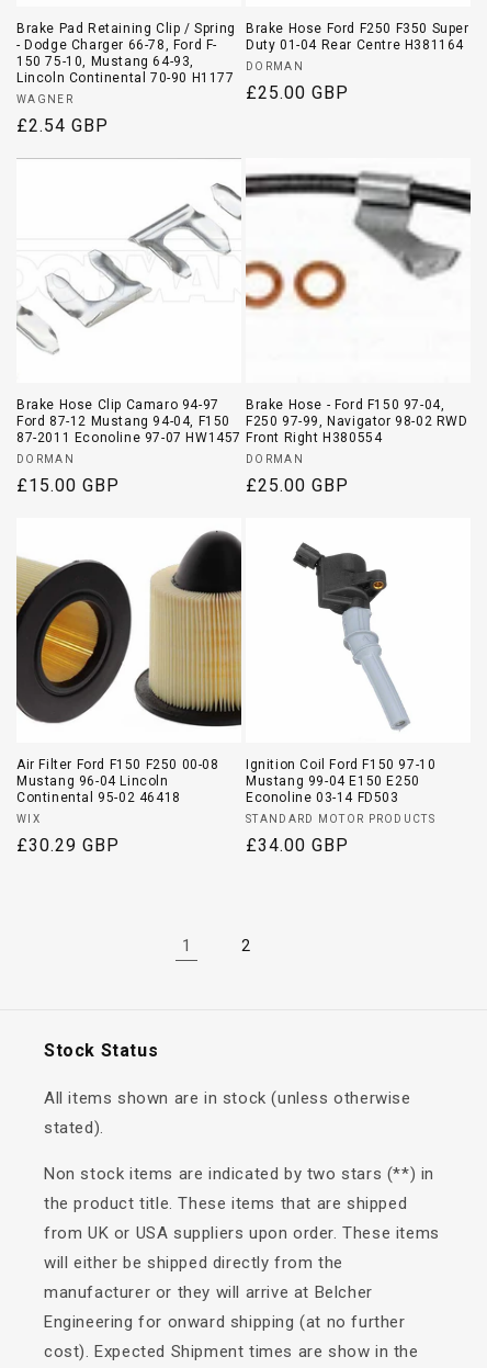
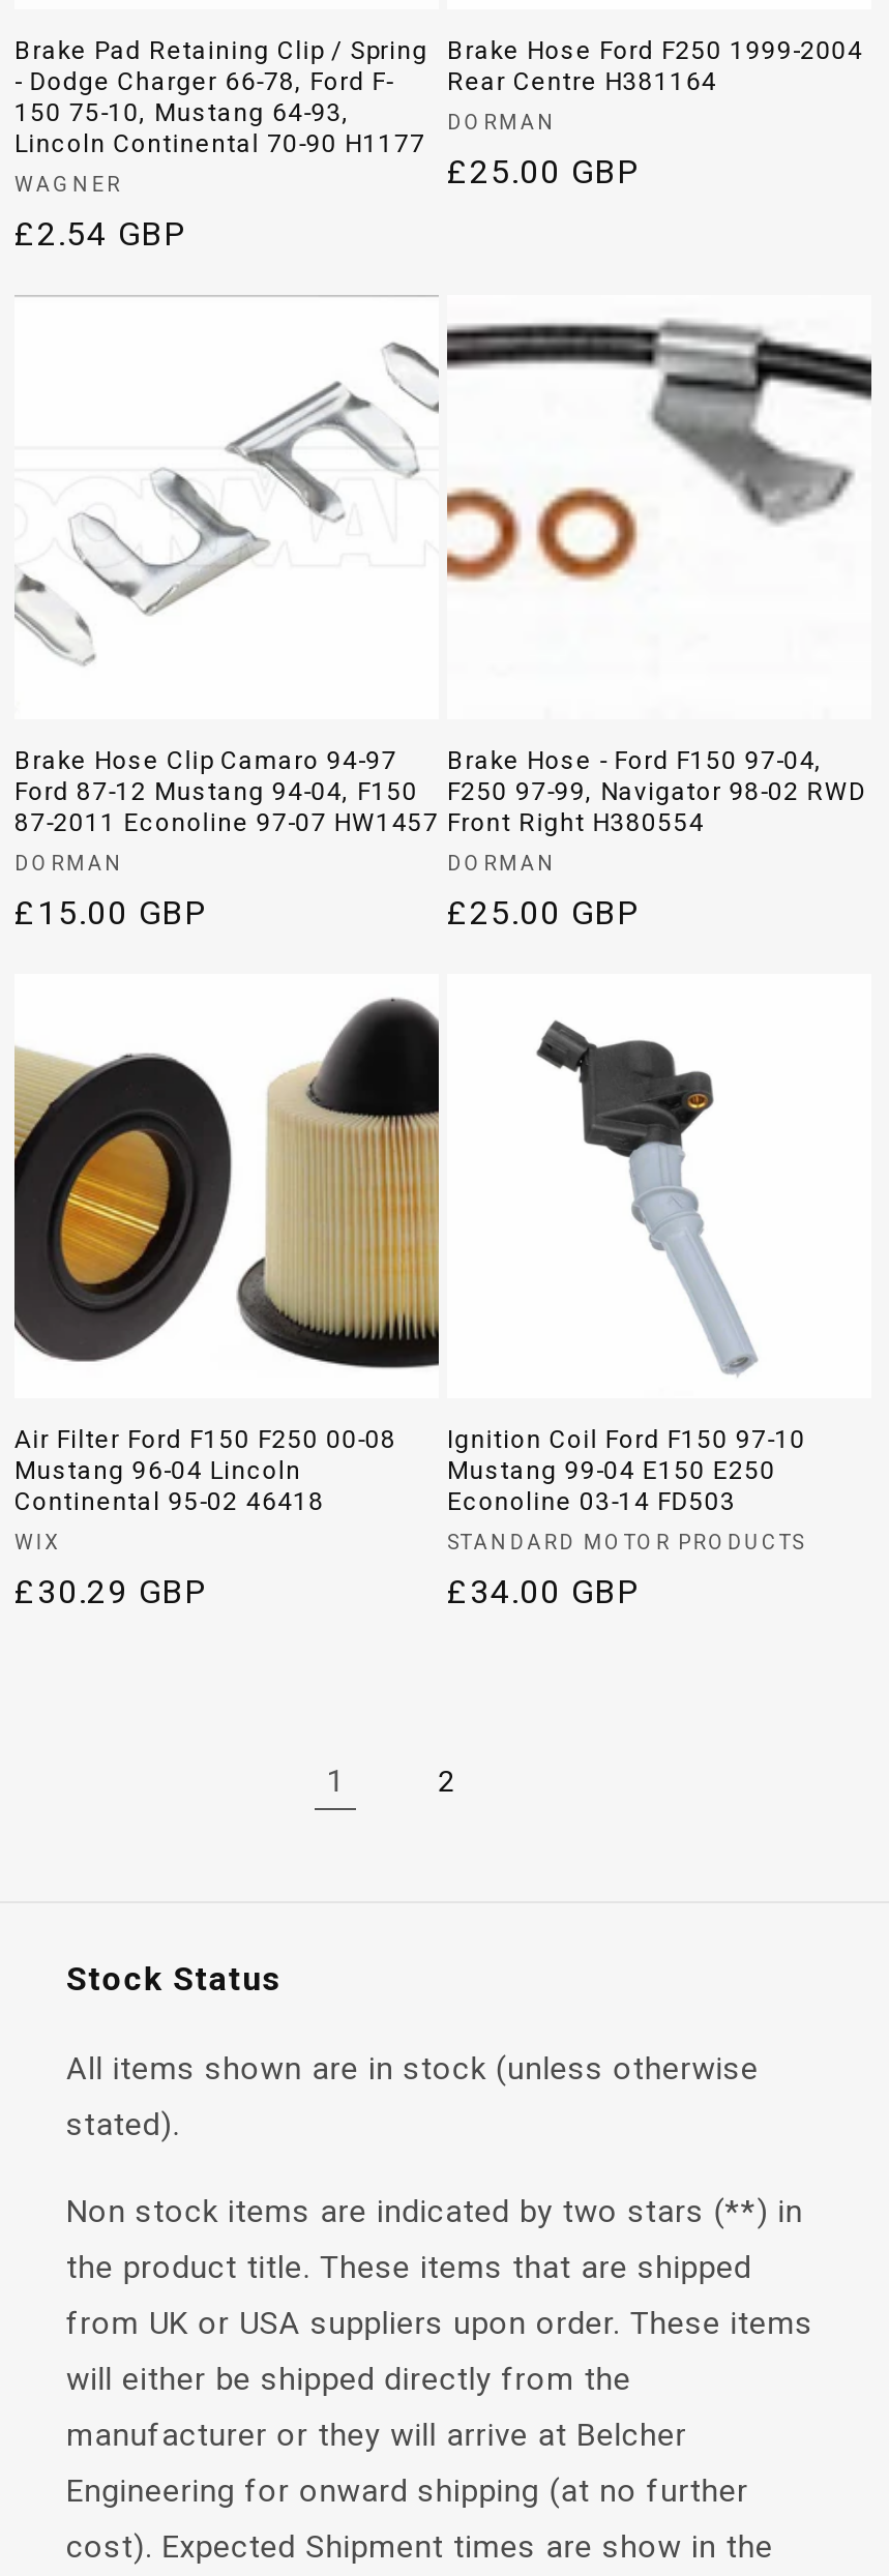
[246,21,469,53] Brake Hose Ford F250 F350 Super | Duty 01-04 Rear Centre H381164 -> [447,37,863,97] Brake Hose Ford F250 1999-2004 | Rear Centre H381164

